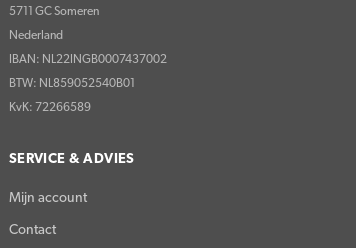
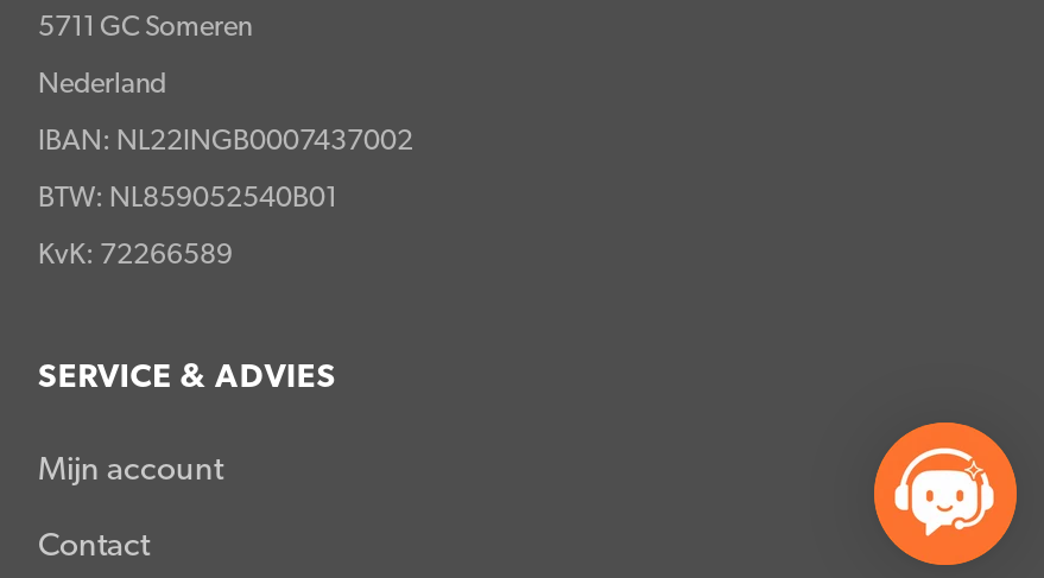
none -> [872,420,1019,567] [image]

